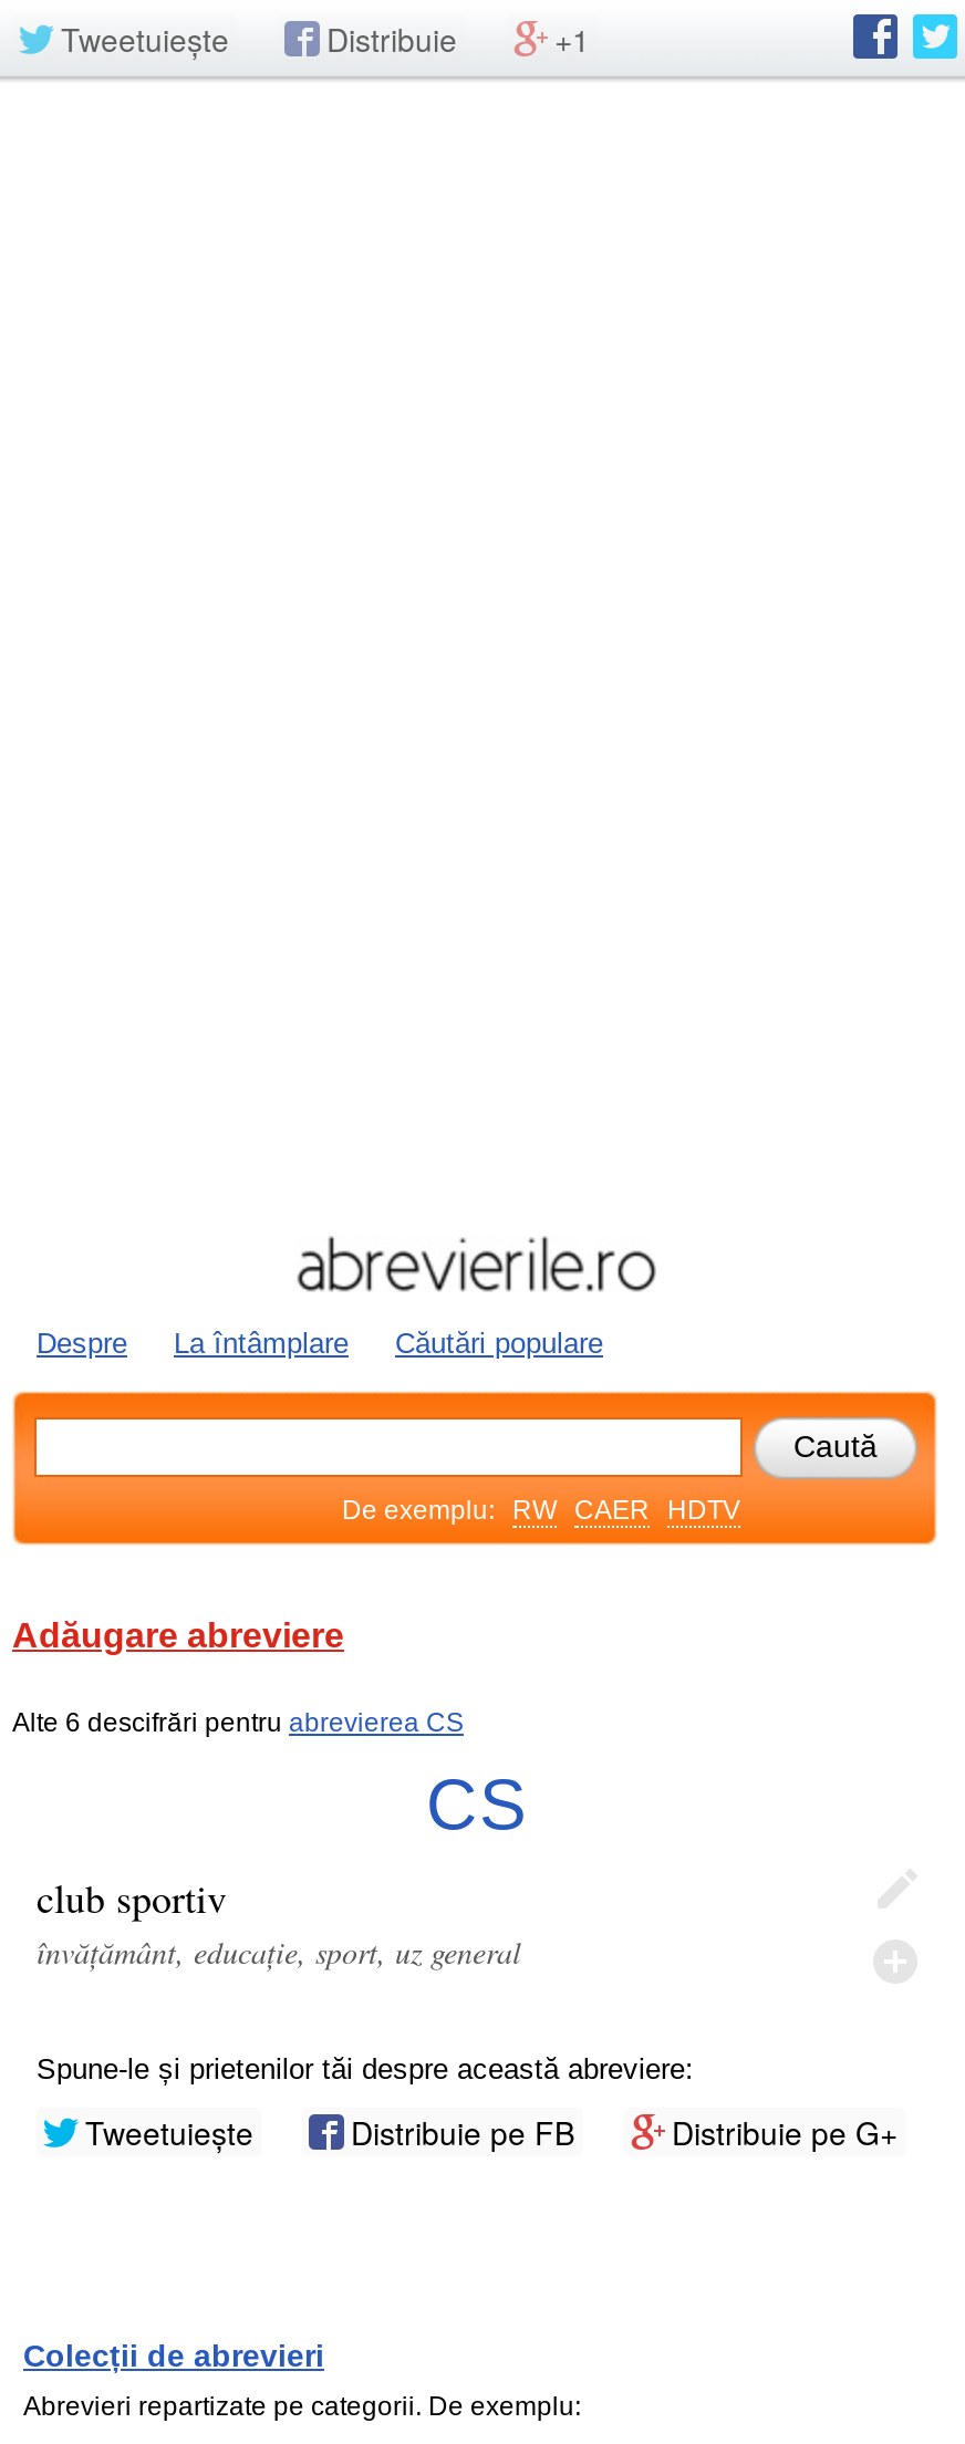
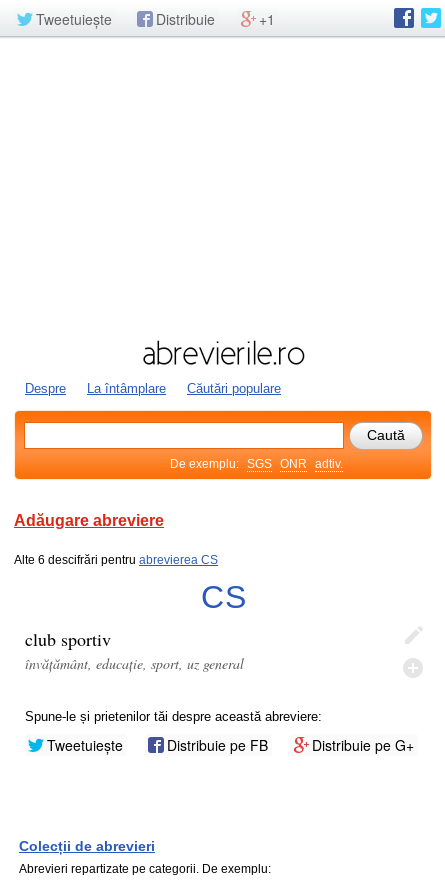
[342,1495,740,1526] De exemplu: RW CAER HDTV -> [170,457,343,471] De exemplu: SGS ONR adtiv.

